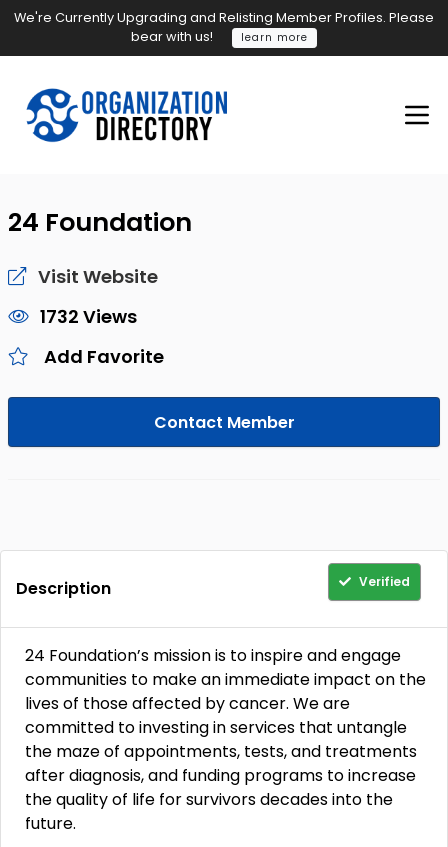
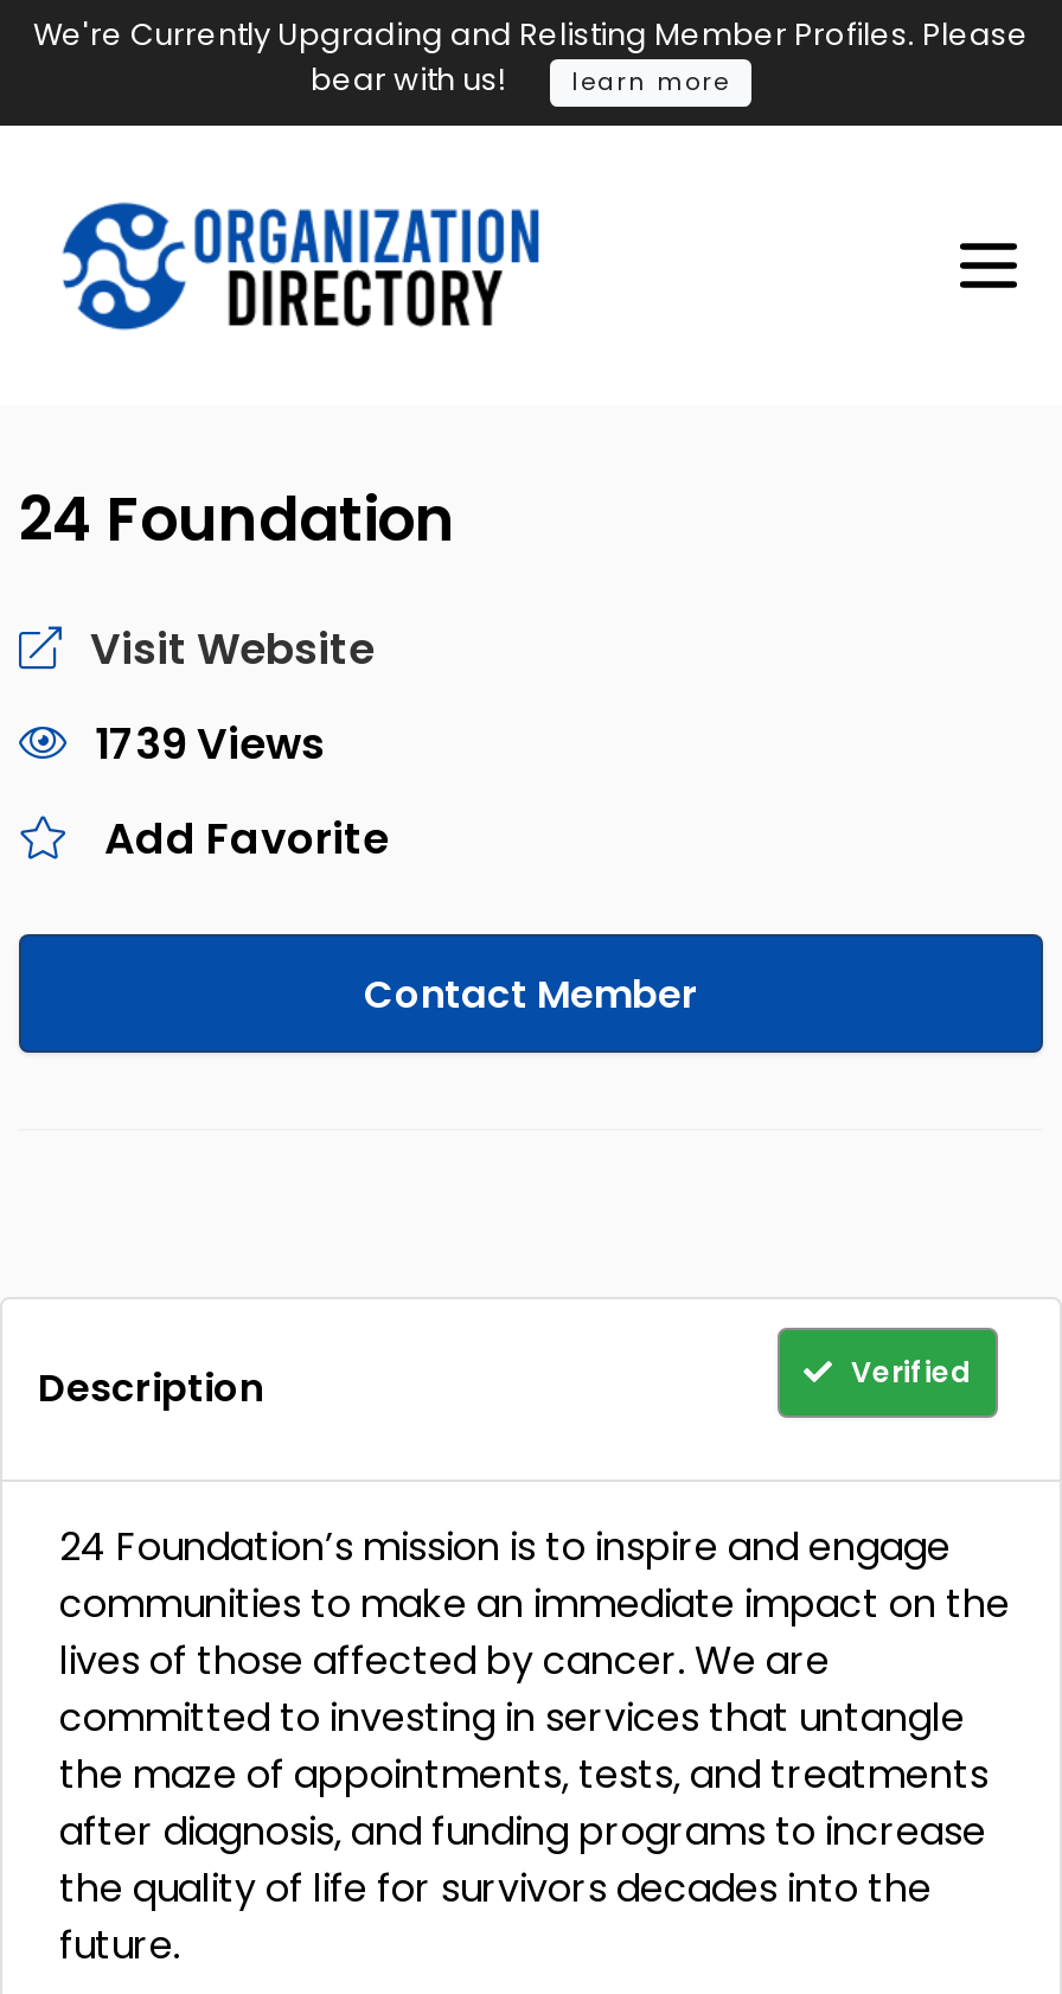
[40,303,137,328] 1732 Views -> [95,712,325,772] 1739 Views

